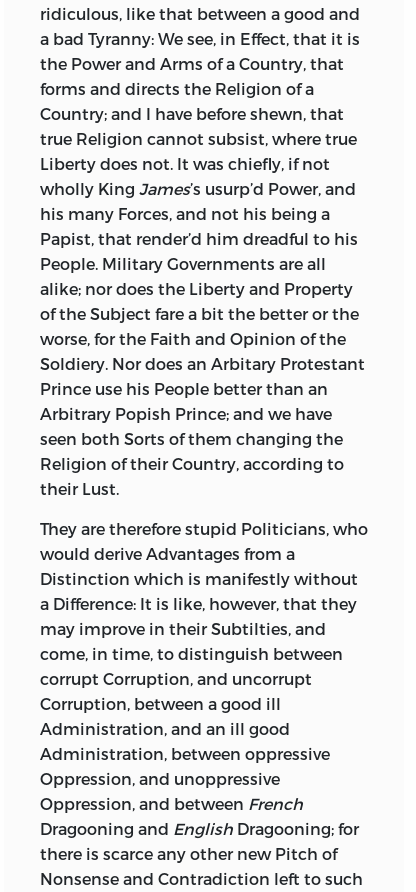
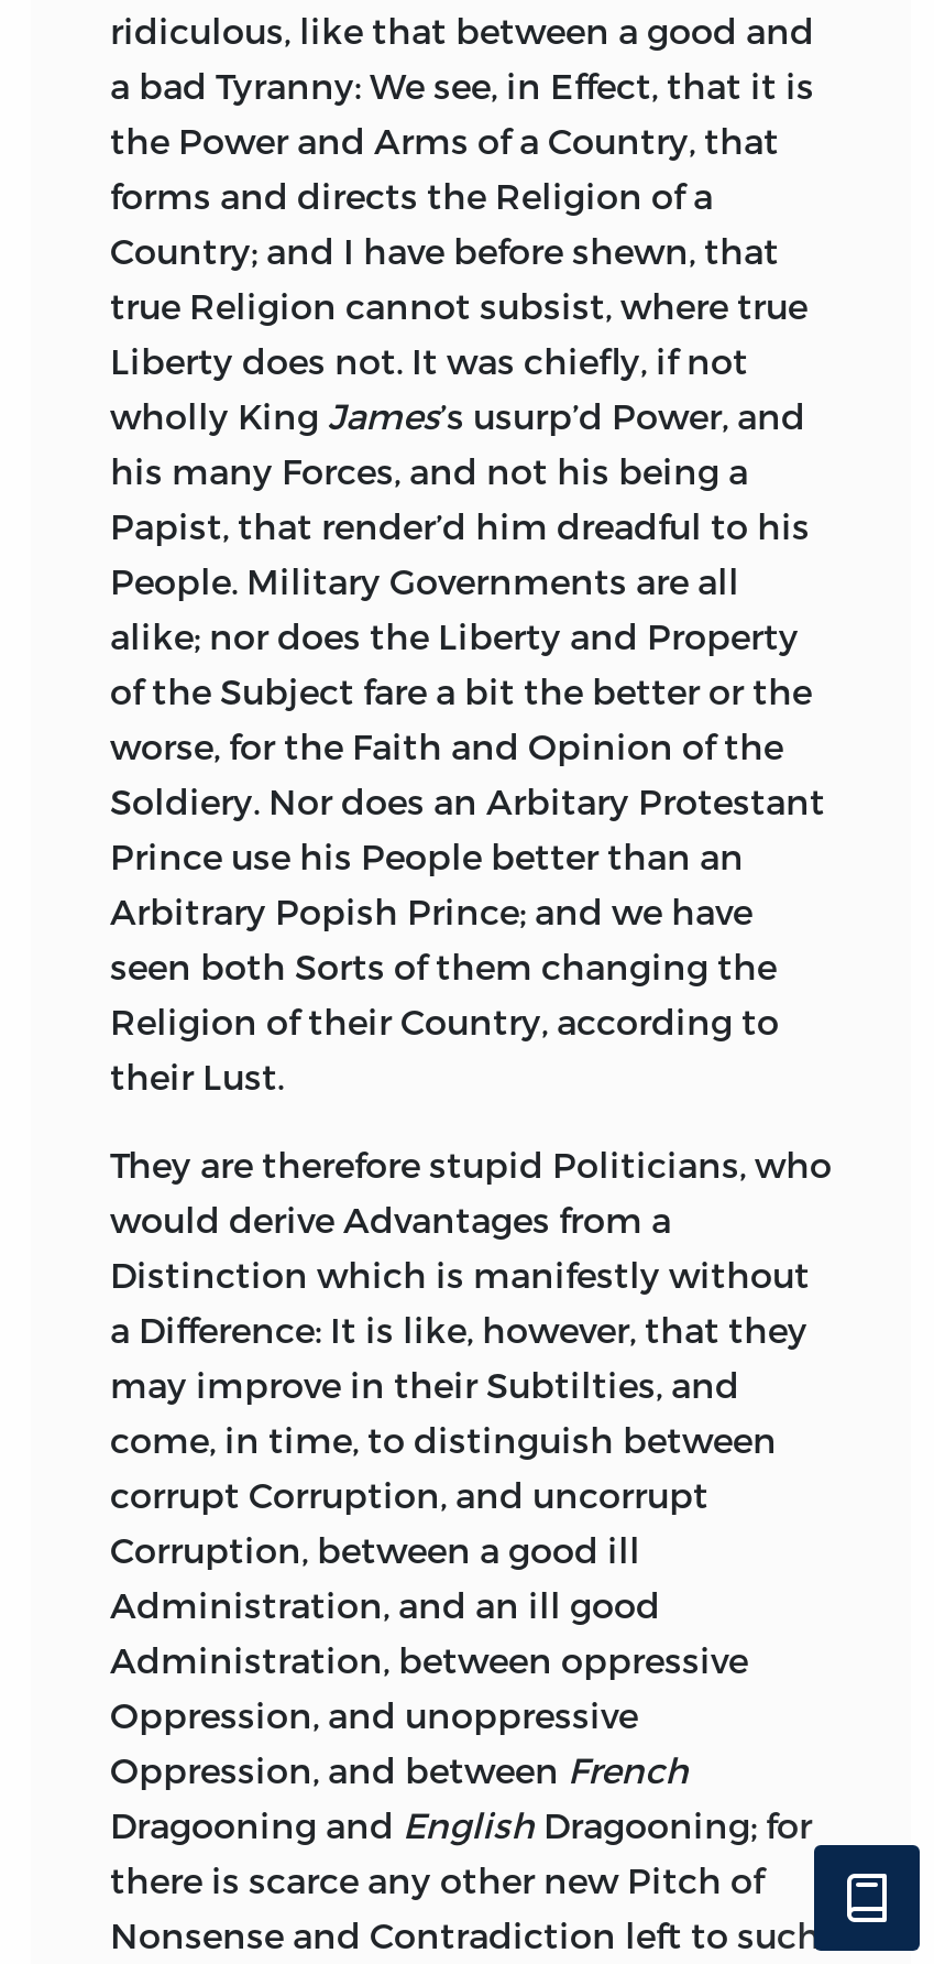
none -> [812,1843,922,1953] [image]

